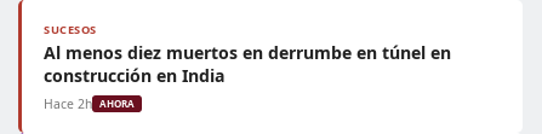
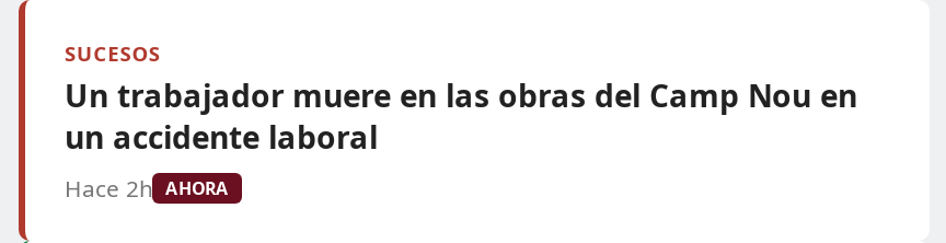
[44,41,451,87] Al menos diez muertos en derrumbe en túnel en | construcción en India -> [65,74,857,158] Un trabajador muere en las obras del Camp Nou en | un accidente laboral

